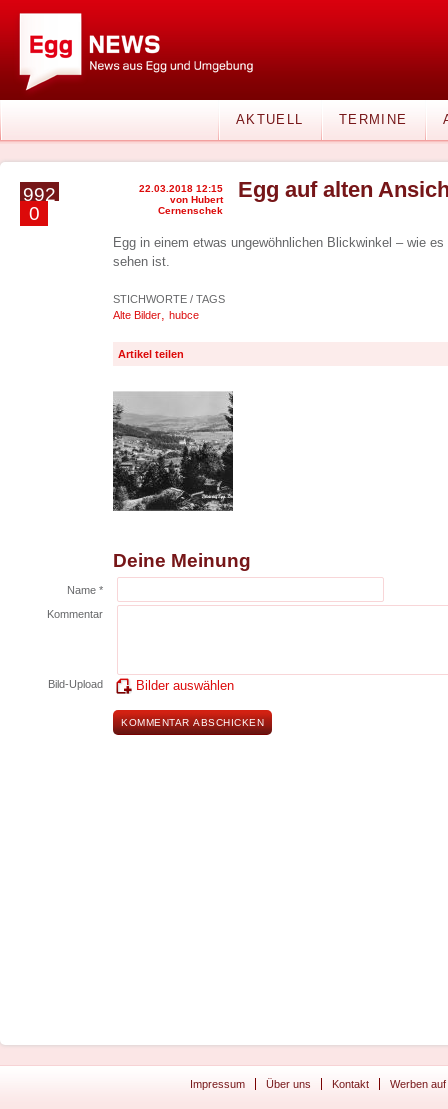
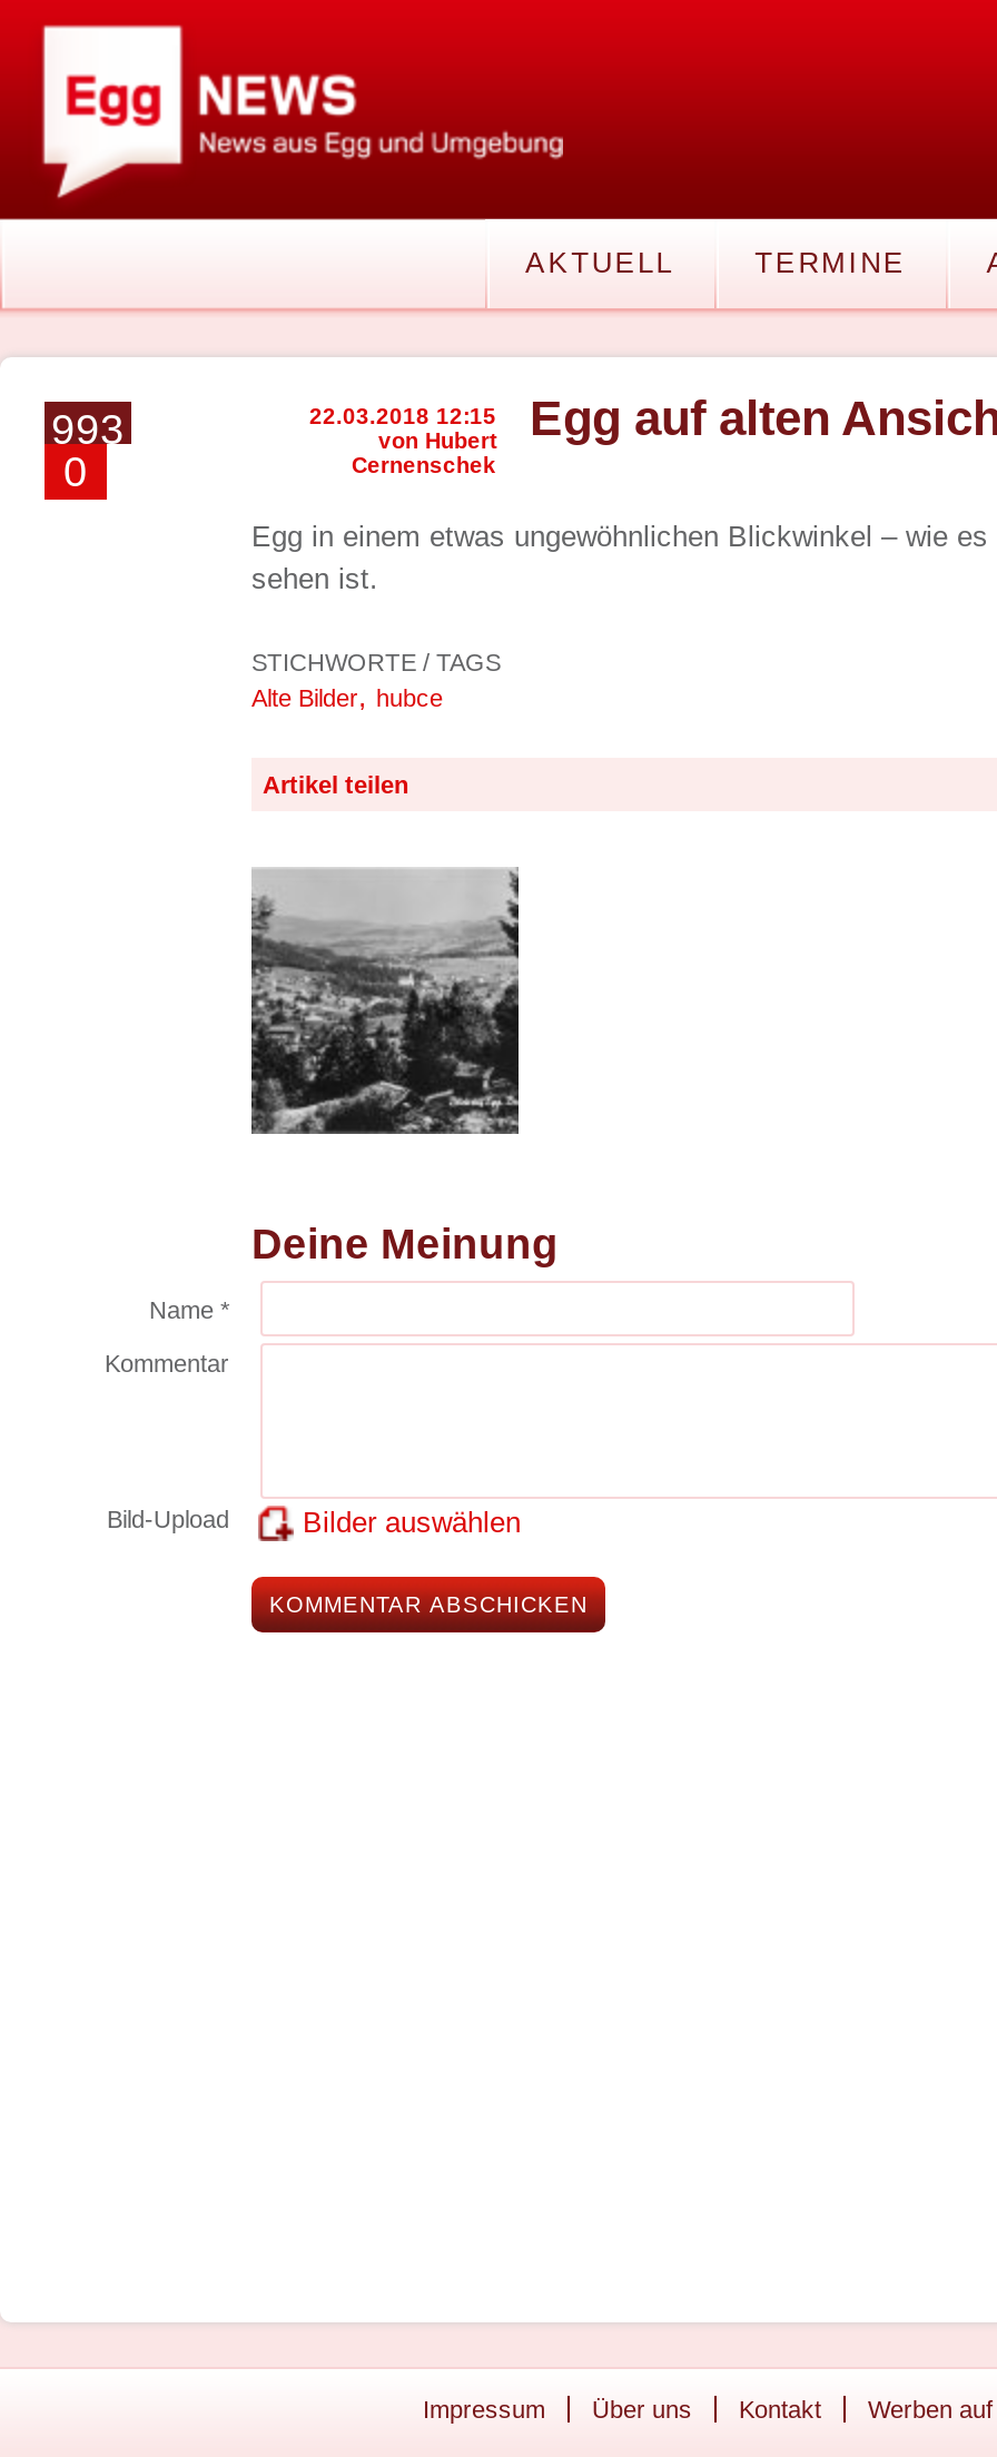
[23,184,56,205] 992 -> [51,406,125,453] 993

